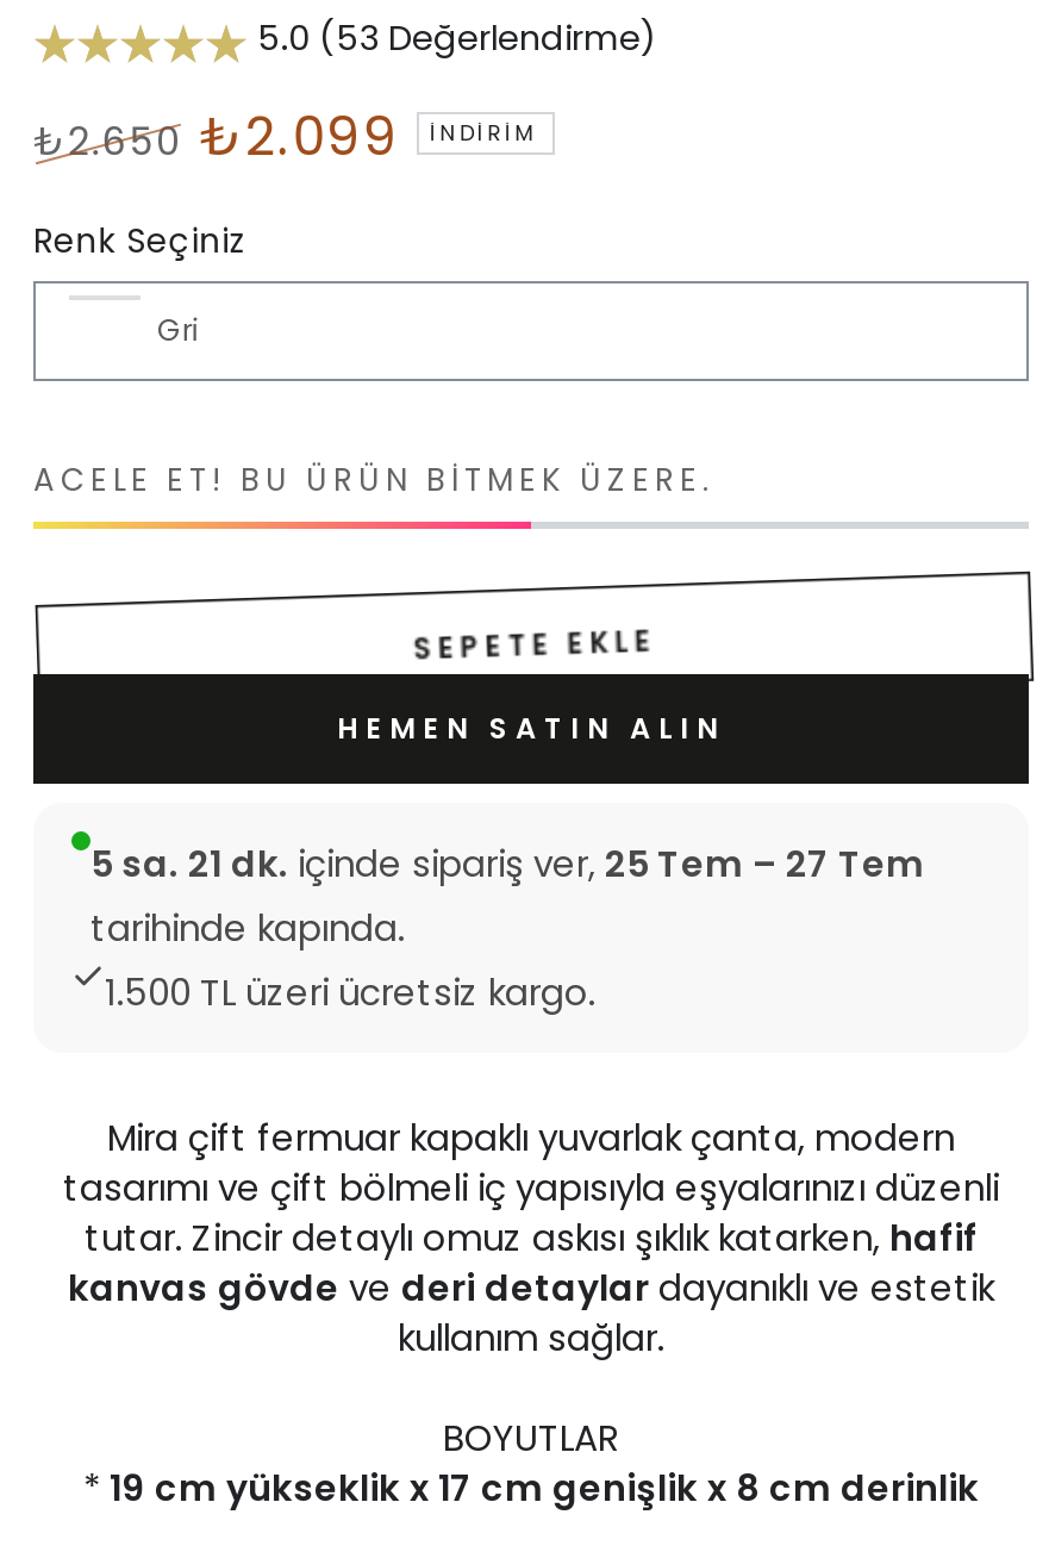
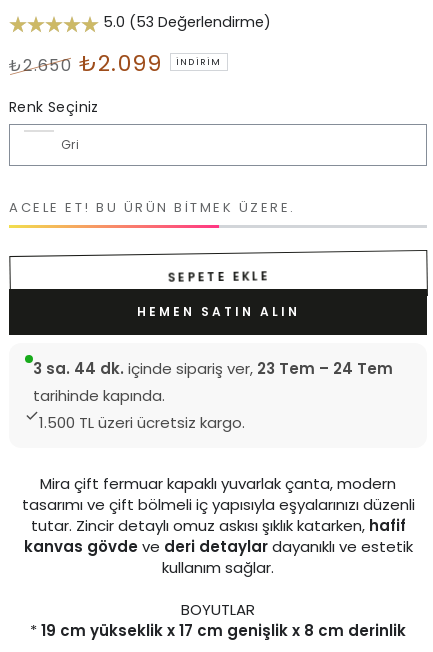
[90,837,924,887] 5 sa. 21 dk. içinde sipariş ver, 25 Tem – 27 Tem -> [33,357,393,378] 3 sa. 44 dk. içinde sipariş ver, 23 Tem – 24 Tem

